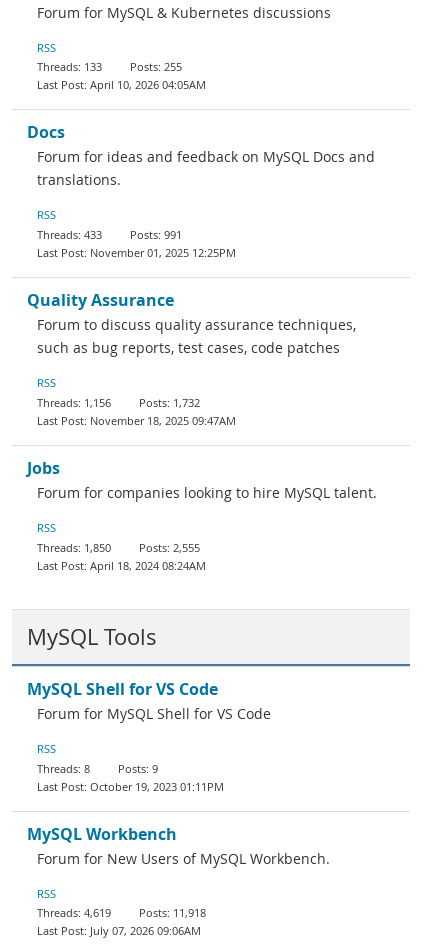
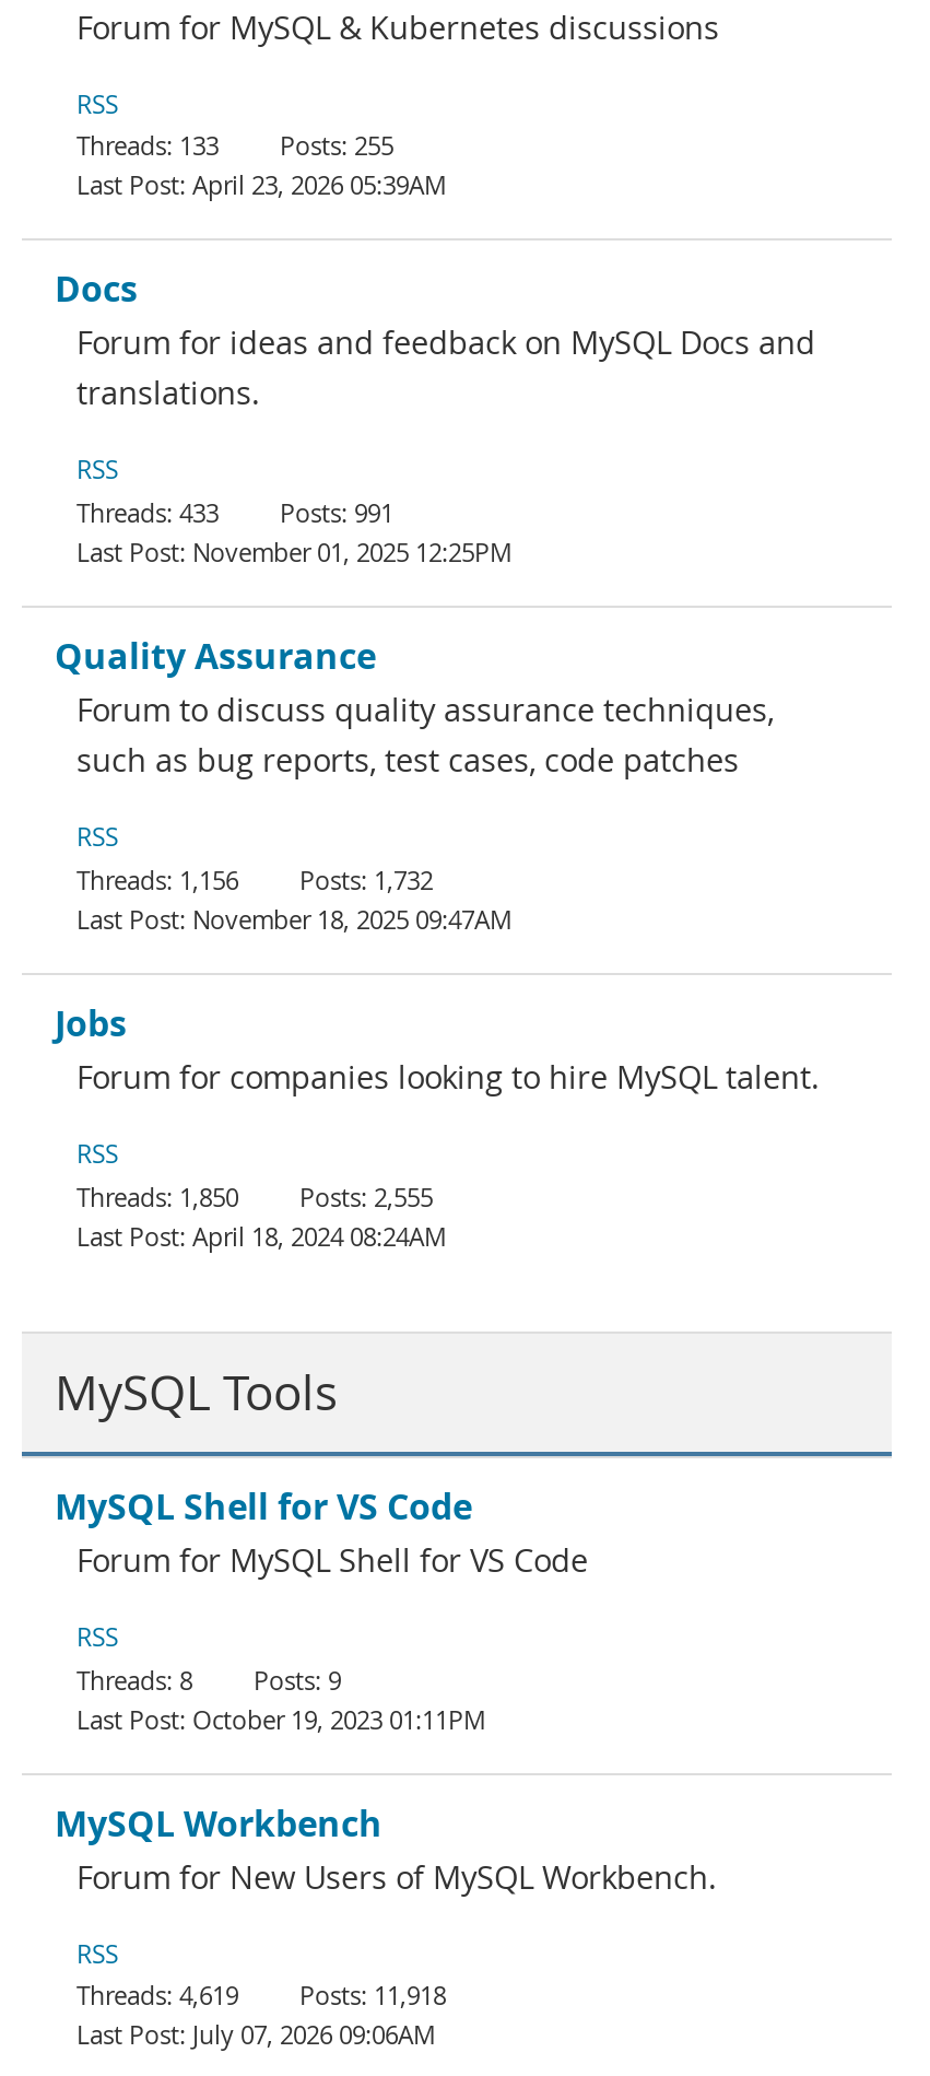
[90,77,206,92] April 10, 2026 04:05AM -> [192,169,446,202] April 23, 2026 05:39AM

